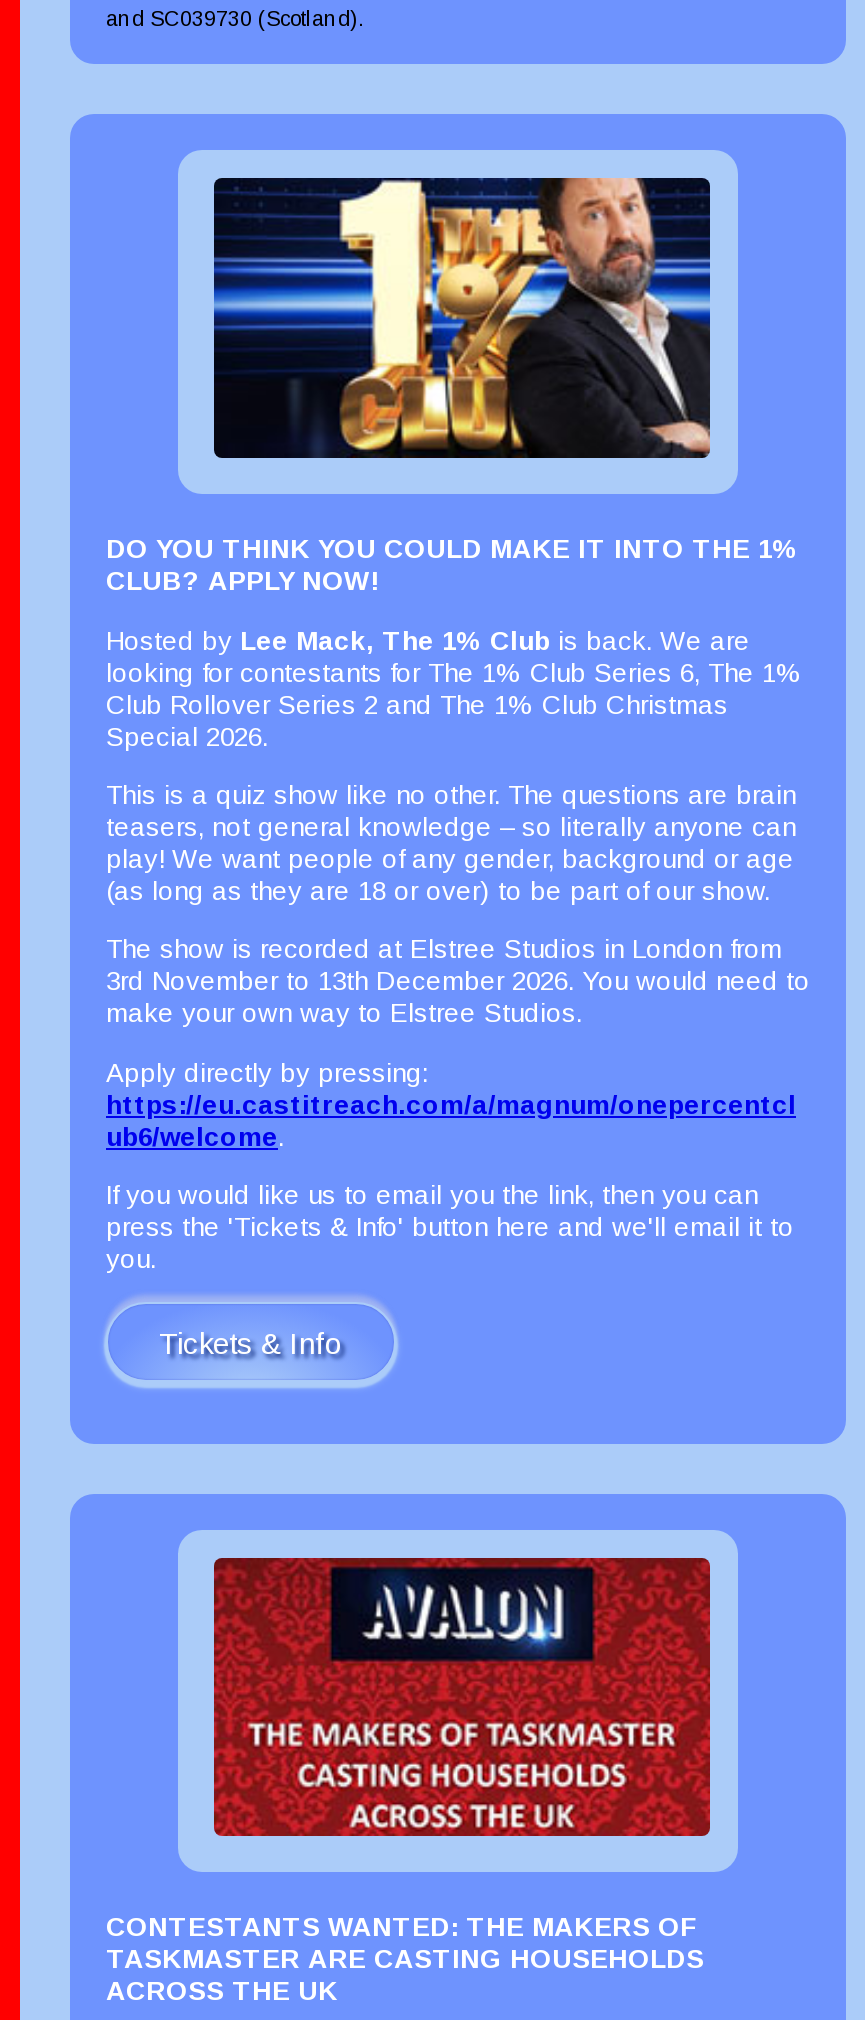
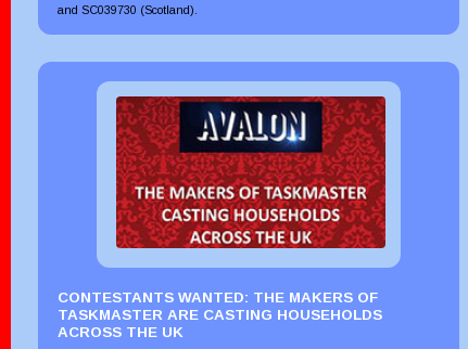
[106,176,810,1360] [image] | DO YOU THINK YOU COULD MAKE IT INTO THE 1% | CLUB? APPLY NOW! | Hosted by Lee Mack, The 1% Club is back. We are | looking for contestants for The 1% Club Series 6, The 1% | Club Rollover Series 2 and The 1% Club Christmas | Special 2026. | This is a quiz show like no other. The questions are brain | teasers, not general knowledge – so literally anyone can | play! We want people of any gender, background or age | (as long as they are 18 or over) to be part of our show. | The show is recorded at Elstree Studios in London from | 3rd November to 13th December 2026. You would need to | make your own way to Elstree Studios. | Apply directly by pressing: | https://eu.castitreach.com/a/magnum/onepercentcl | ub6/welcome. | If you would like us to email you the link, then you can | press the 'Tickets & Info' button here and we'll email it to | you. | Tickets & Info -> none

